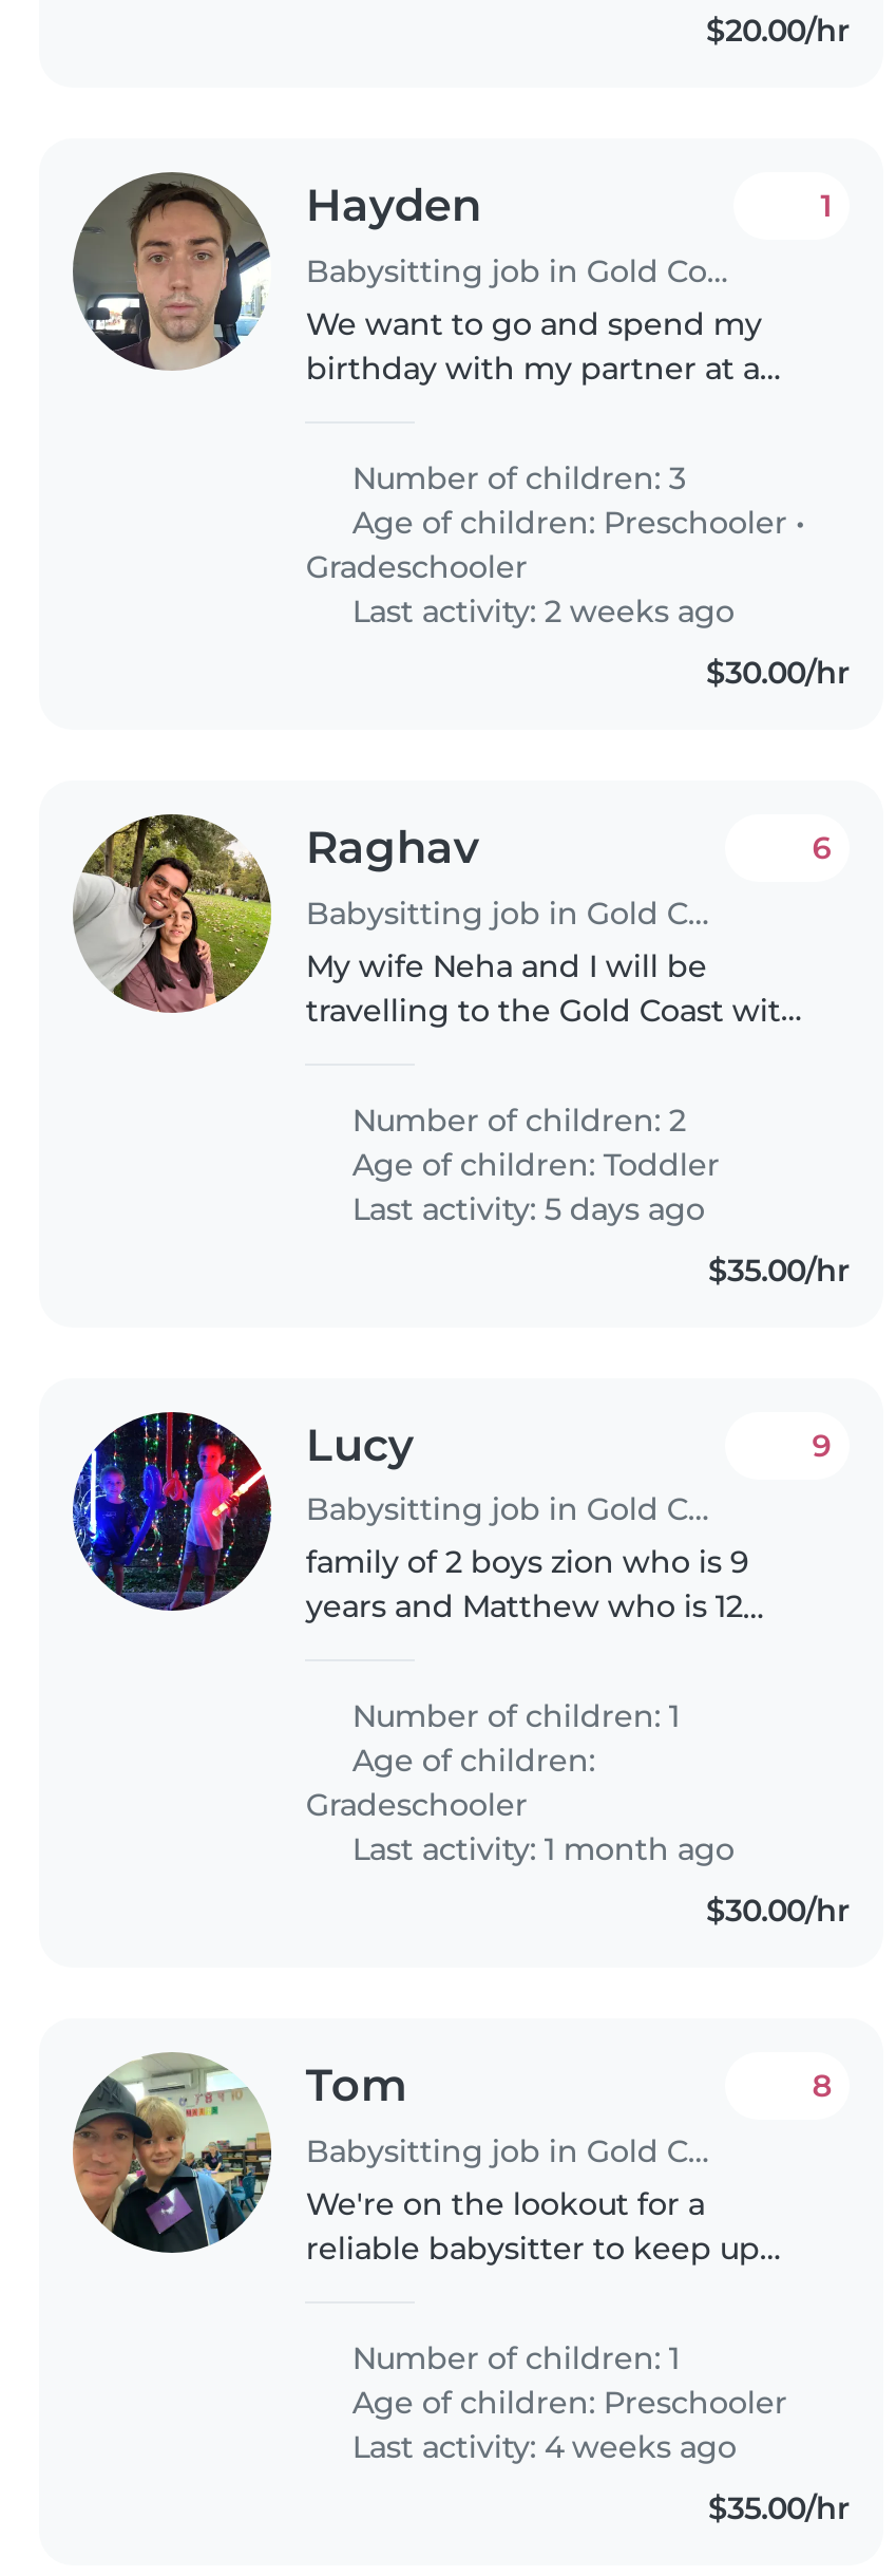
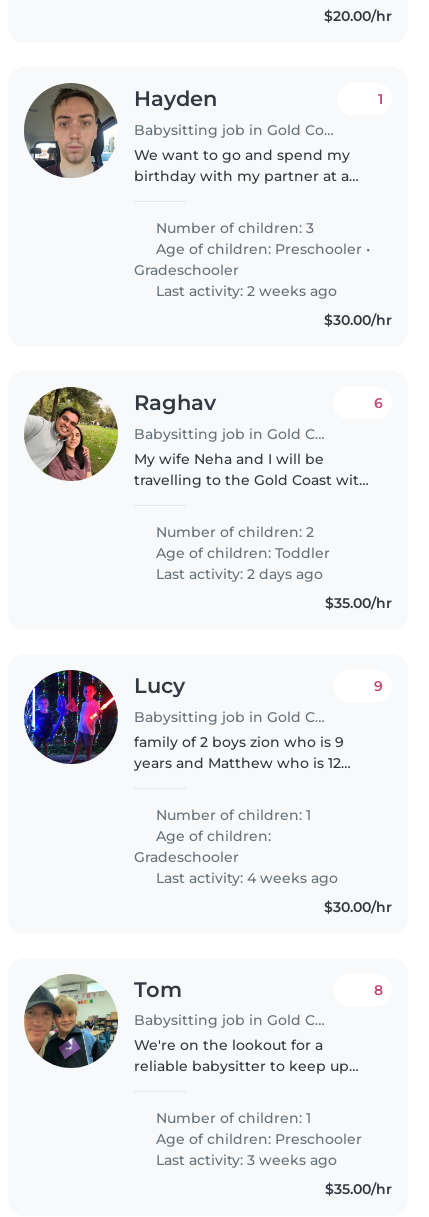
[344,1190,705,1228] Last activity: 5 days ago -> [152,565,323,583] Last activity: 2 days ago
[344,1832,734,1870] Last activity: 1 month ago -> none
moved [344,2429,736,2467] -> [152,869,338,887]: Last activity: 4 weeks ago
none -> [152,1151,337,1169] Last activity: 3 weeks ago

